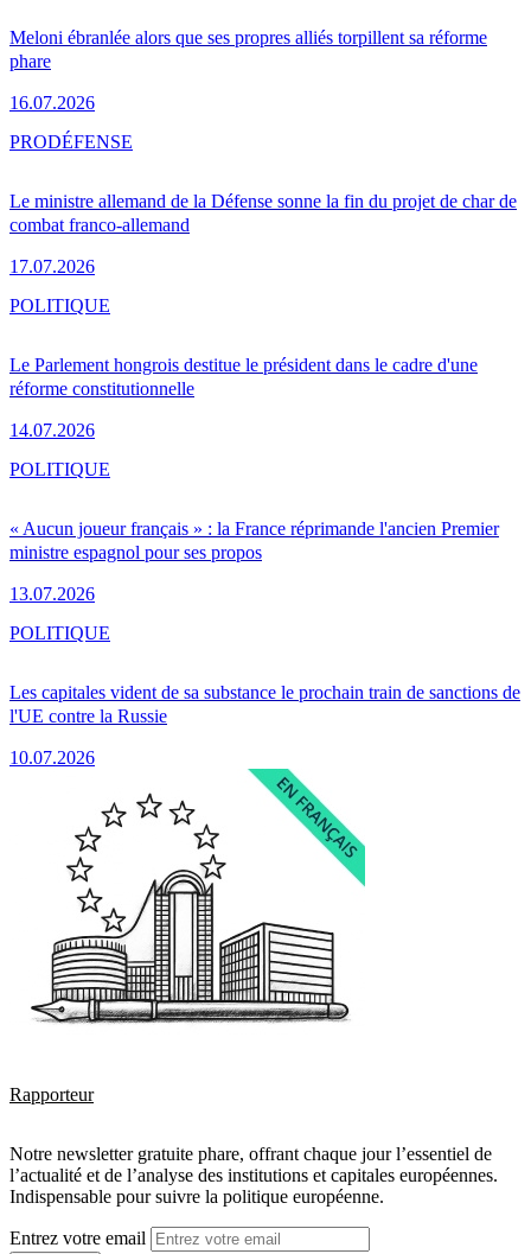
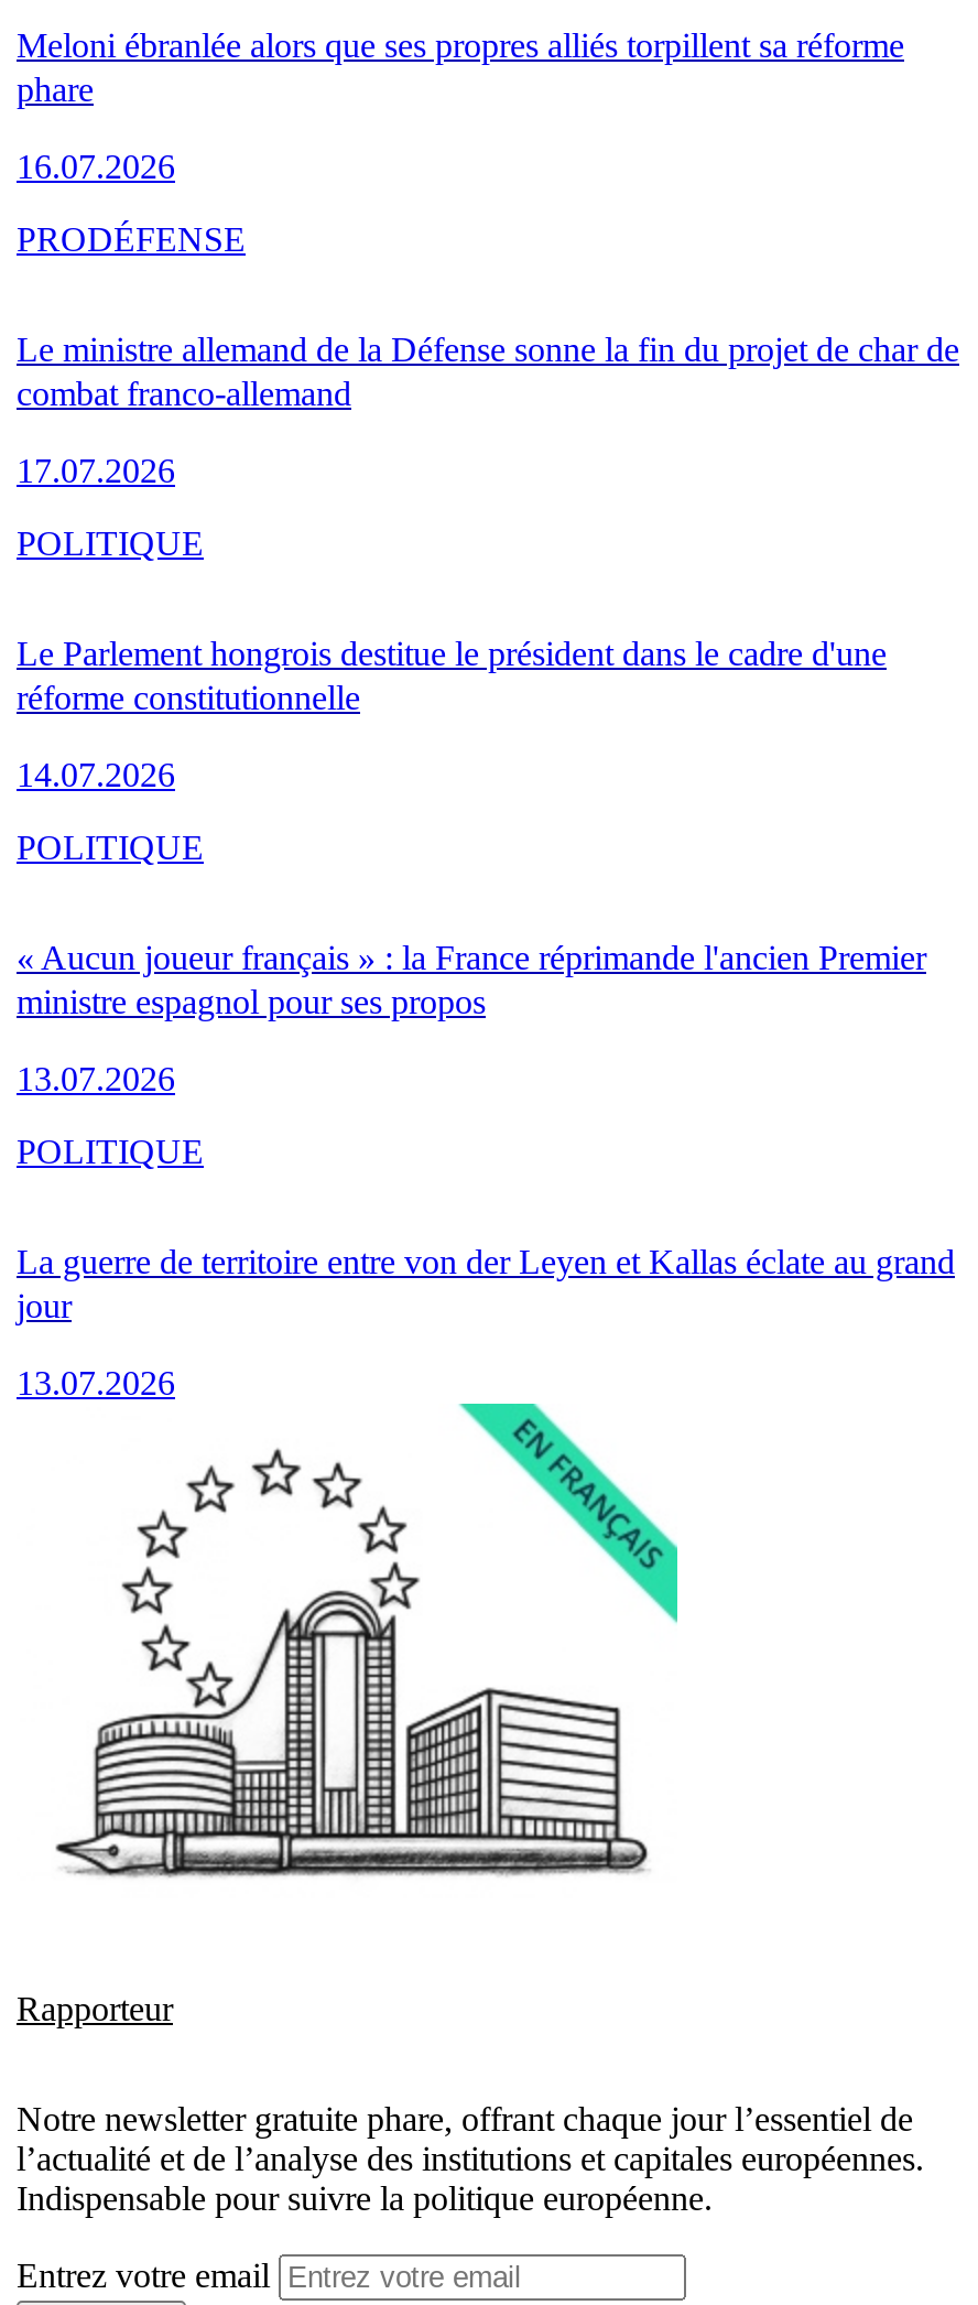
[9,683,520,727] Les capitales vident de sa substance le prochain train de sanctions de | l'UE contre la Russie -> [17,1244,955,1325] La guerre de territoire entre von der Leyen et Kallas éclate au grand | jour
[9,748,95,768] 10.07.2026 -> [17,1365,175,1402] 13.07.2026

